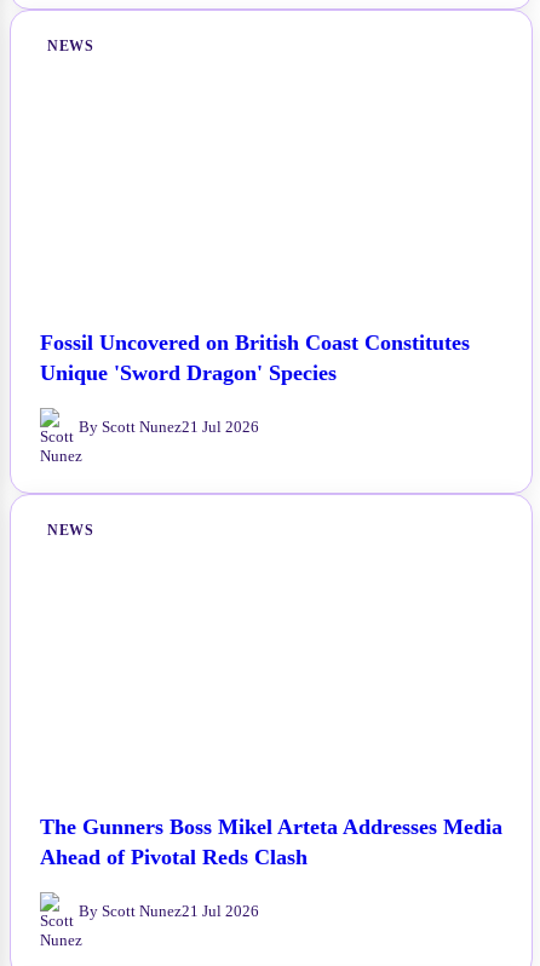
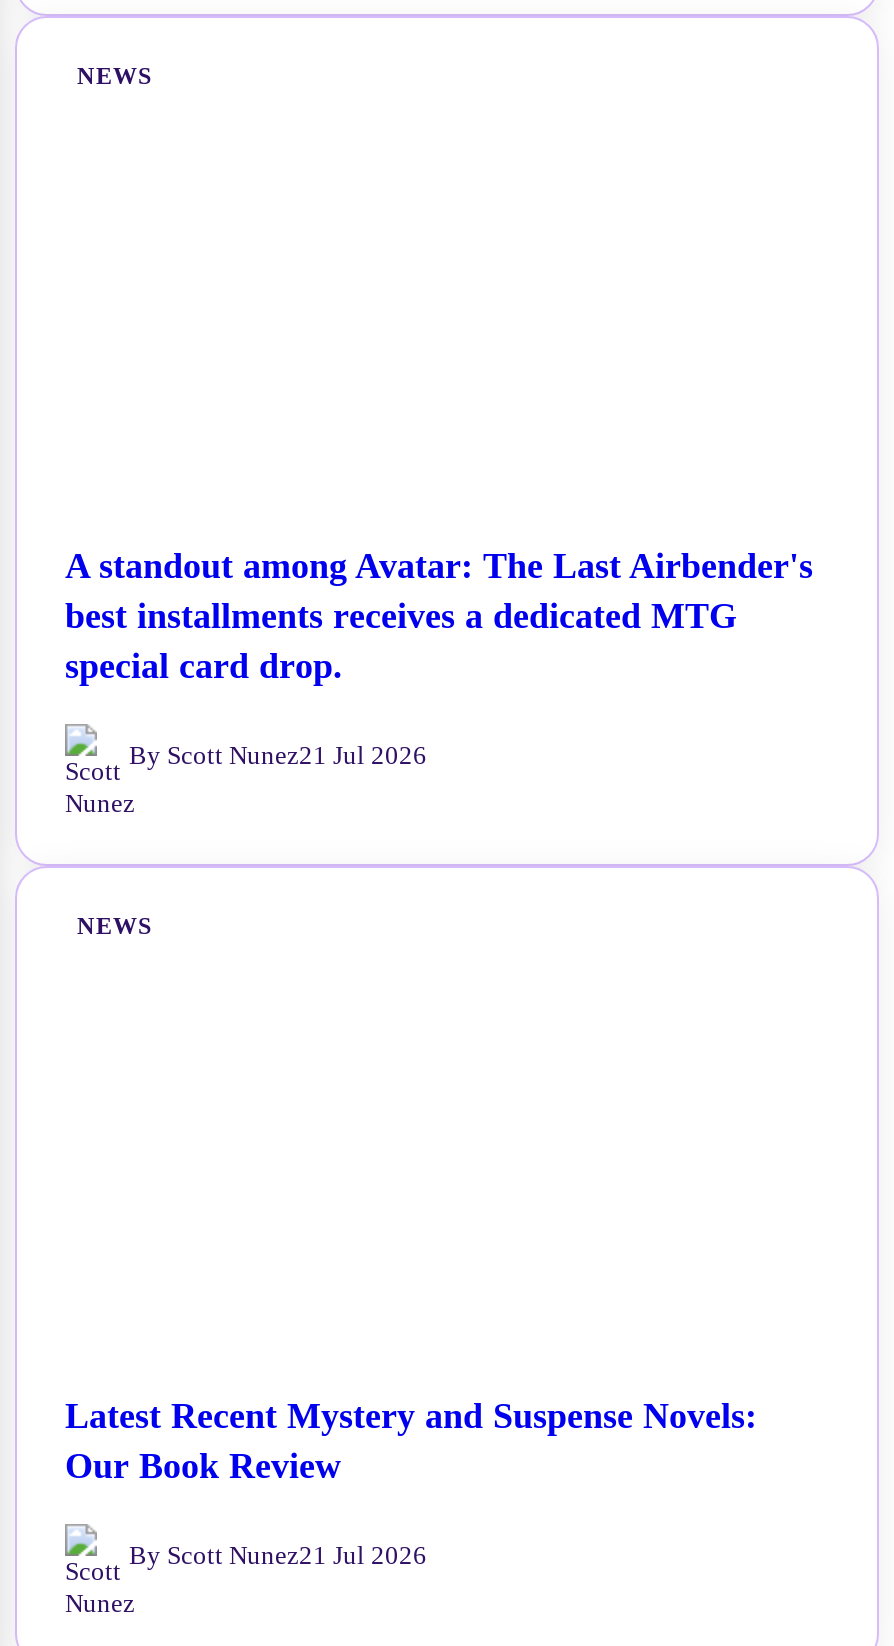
[40,331,470,385] Fossil Uncovered on British Coast Constitutes | Unique 'Sword Dragon' Species -> [65,546,813,686] A standout among Avatar: The Last Airbender's | best installments receives a dedicated MTG | special card drop.
[40,815,502,869] The Gunners Boss Mikel Arteta Addresses Media | Ahead of Pivotal Reds Clash -> [65,1396,757,1486] Latest Recent Mystery and Suspense Novels: | Our Book Review

